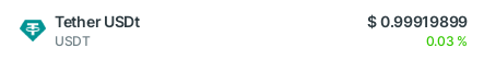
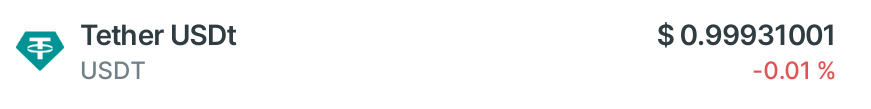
[368,12,468,31] $ 0.99919899 -> [657,17,836,51] $ 0.99931001
[426,33,468,49] 0.03 % -> [752,55,836,85] -0.01 %

